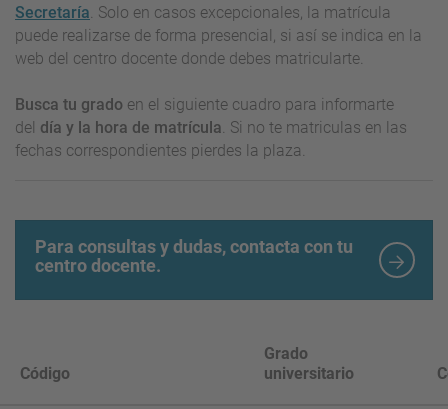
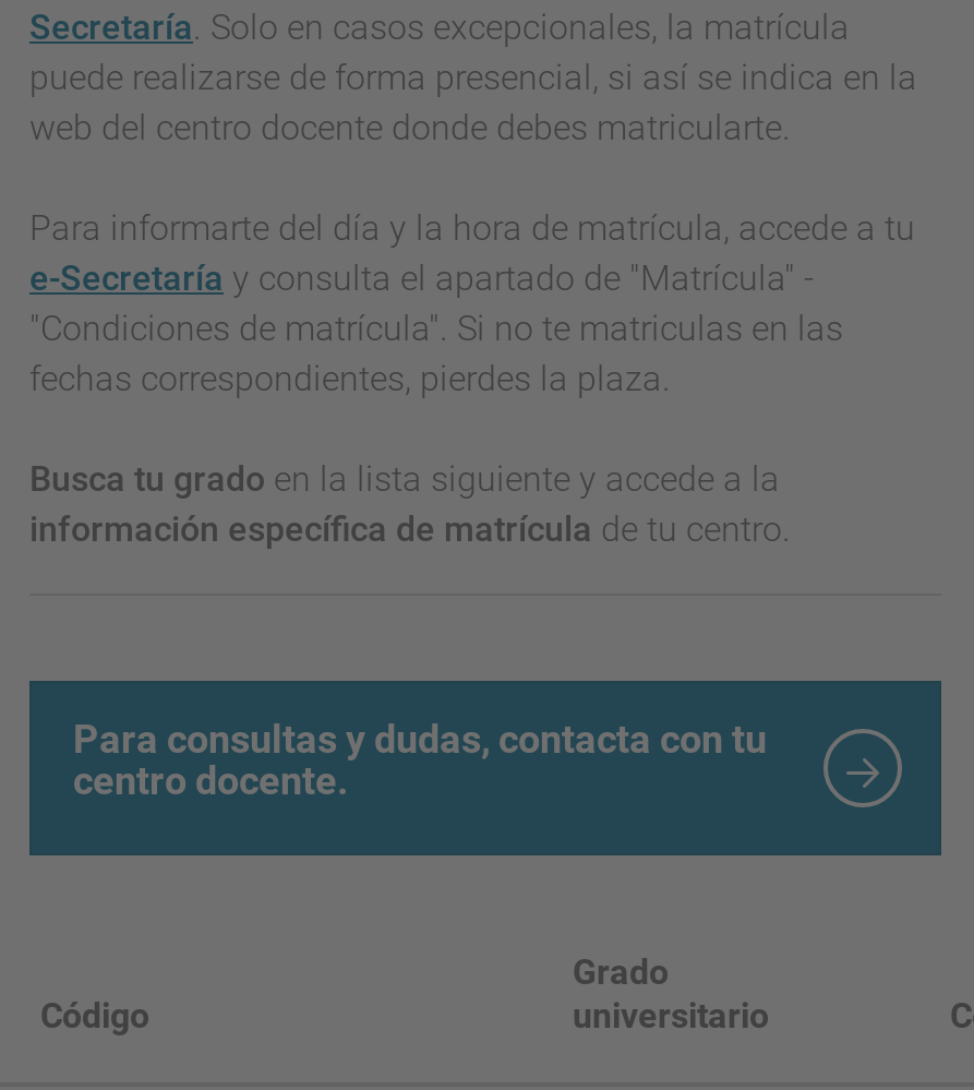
[15,95,407,160] Busca tu grado en el siguiente cuadro para informarte | del día y la hora de matrícula. Si no te matriculas en las | fechas correspondientes pierdes la plaza. -> [29,206,915,549] Para informarte del día y la hora de matrícula, accede a tu | e-Secretaría y consulta el apartado de "Matrícula" - | "Condiciones de matrícula". Si no te matriculas en las | fechas correspondientes, pierdes la plaza. | Busca tu grado en la lista siguiente y accede a la | información específica de matrícula de tu centro.

